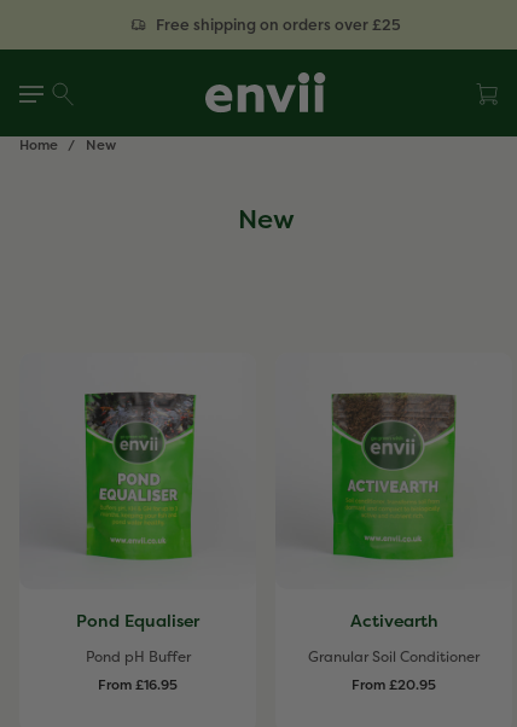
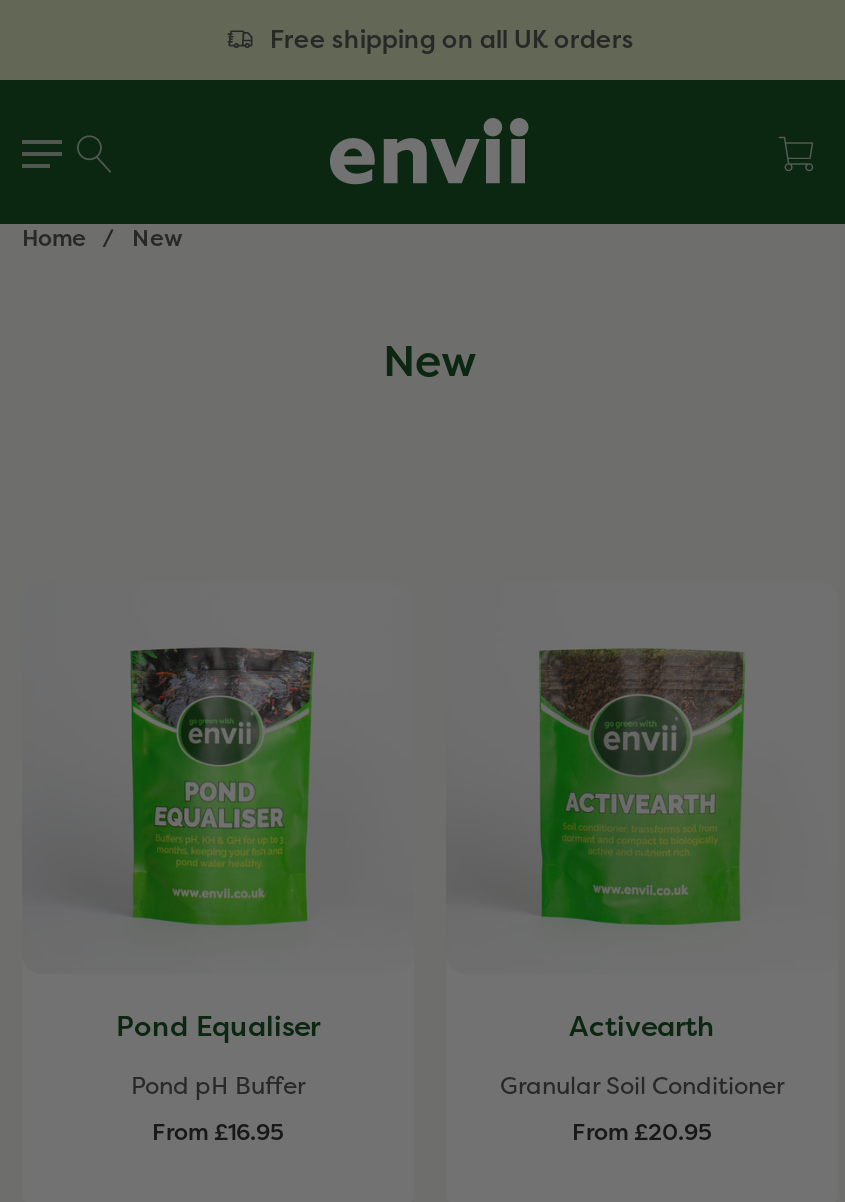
[156,14,402,35] Free shipping on orders over £25 -> [270,22,634,56] Free shipping on all UK orders

